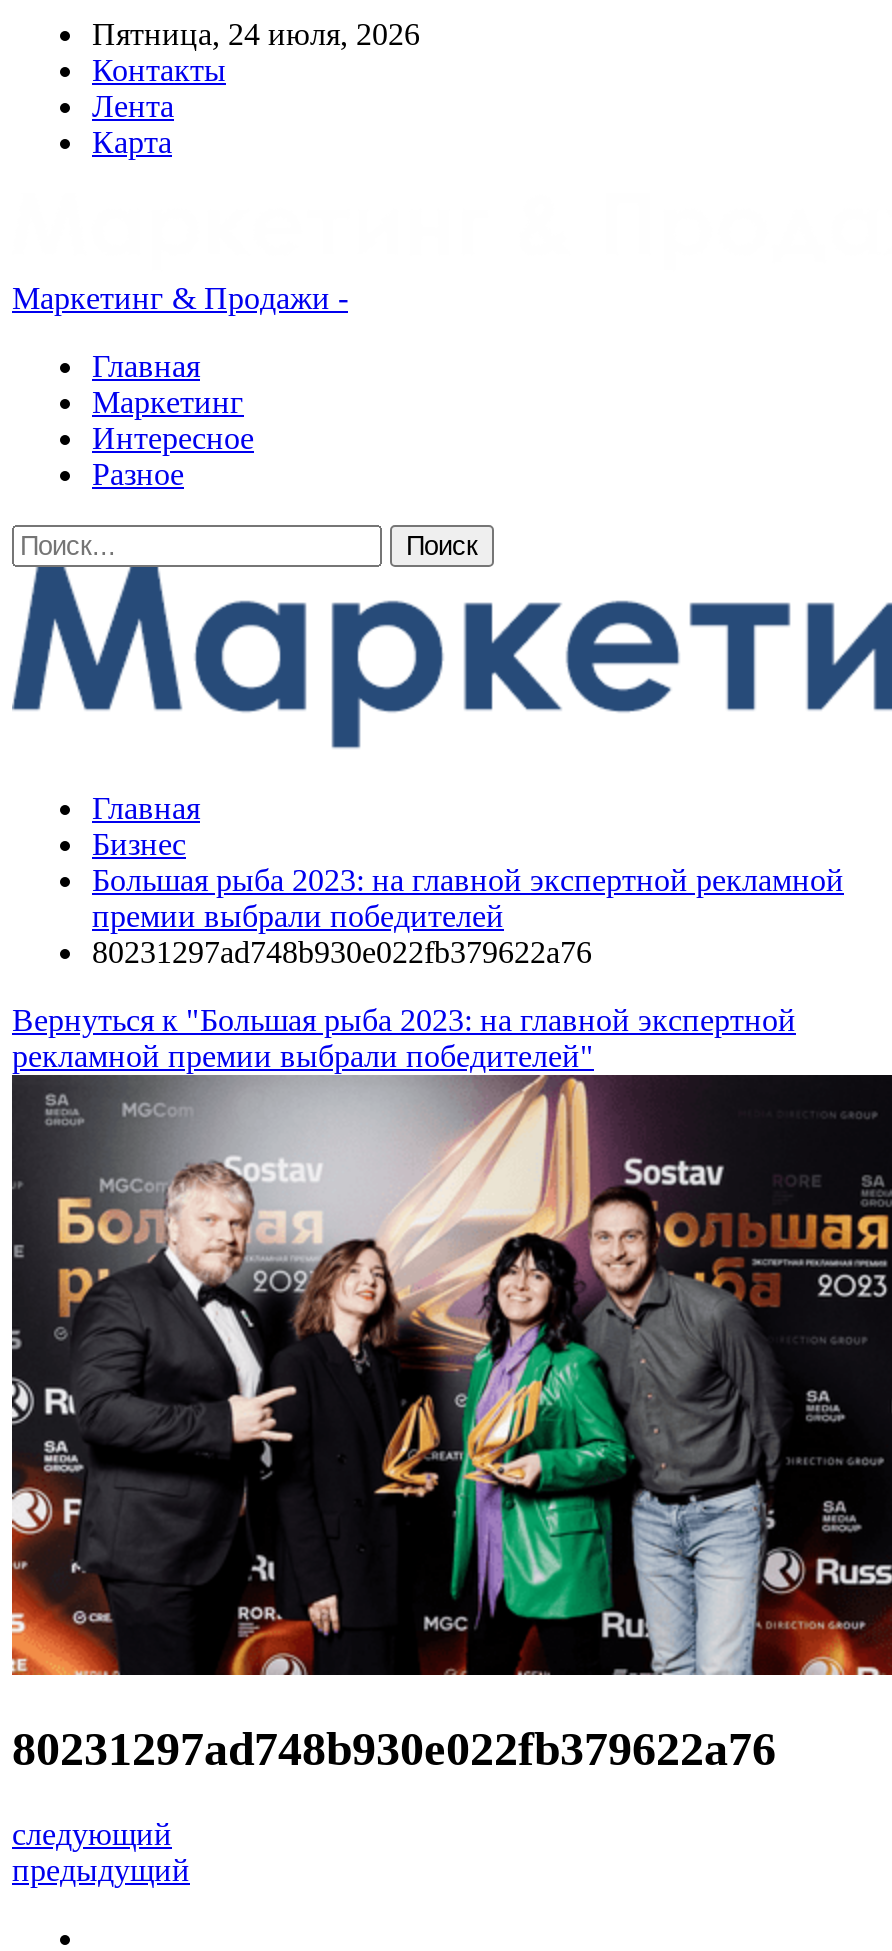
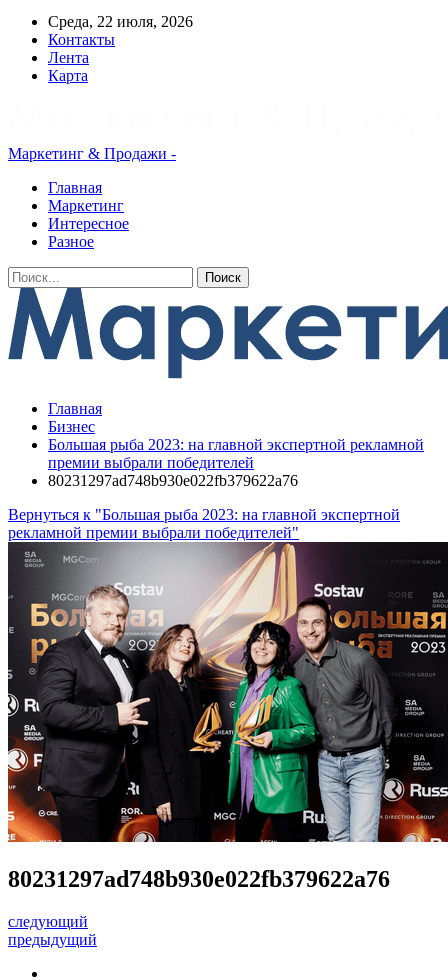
[92,17,420,51] Пятница, 24 июля, 2026 -> [48,13,193,30] Среда, 22 июля, 2026

